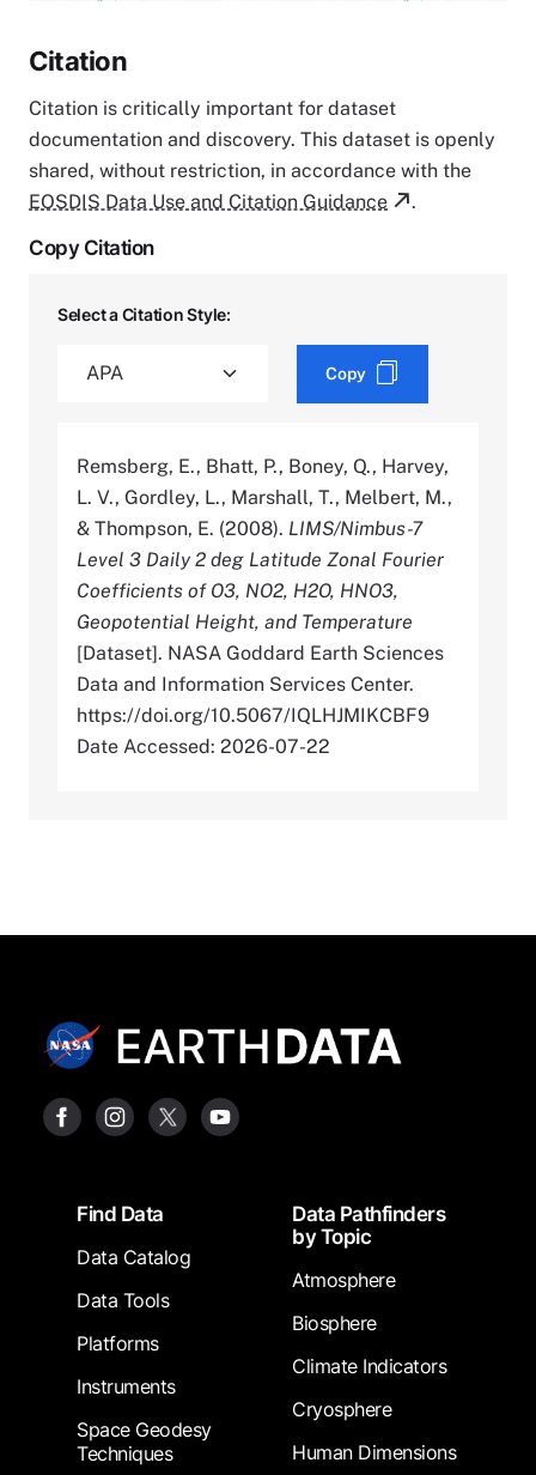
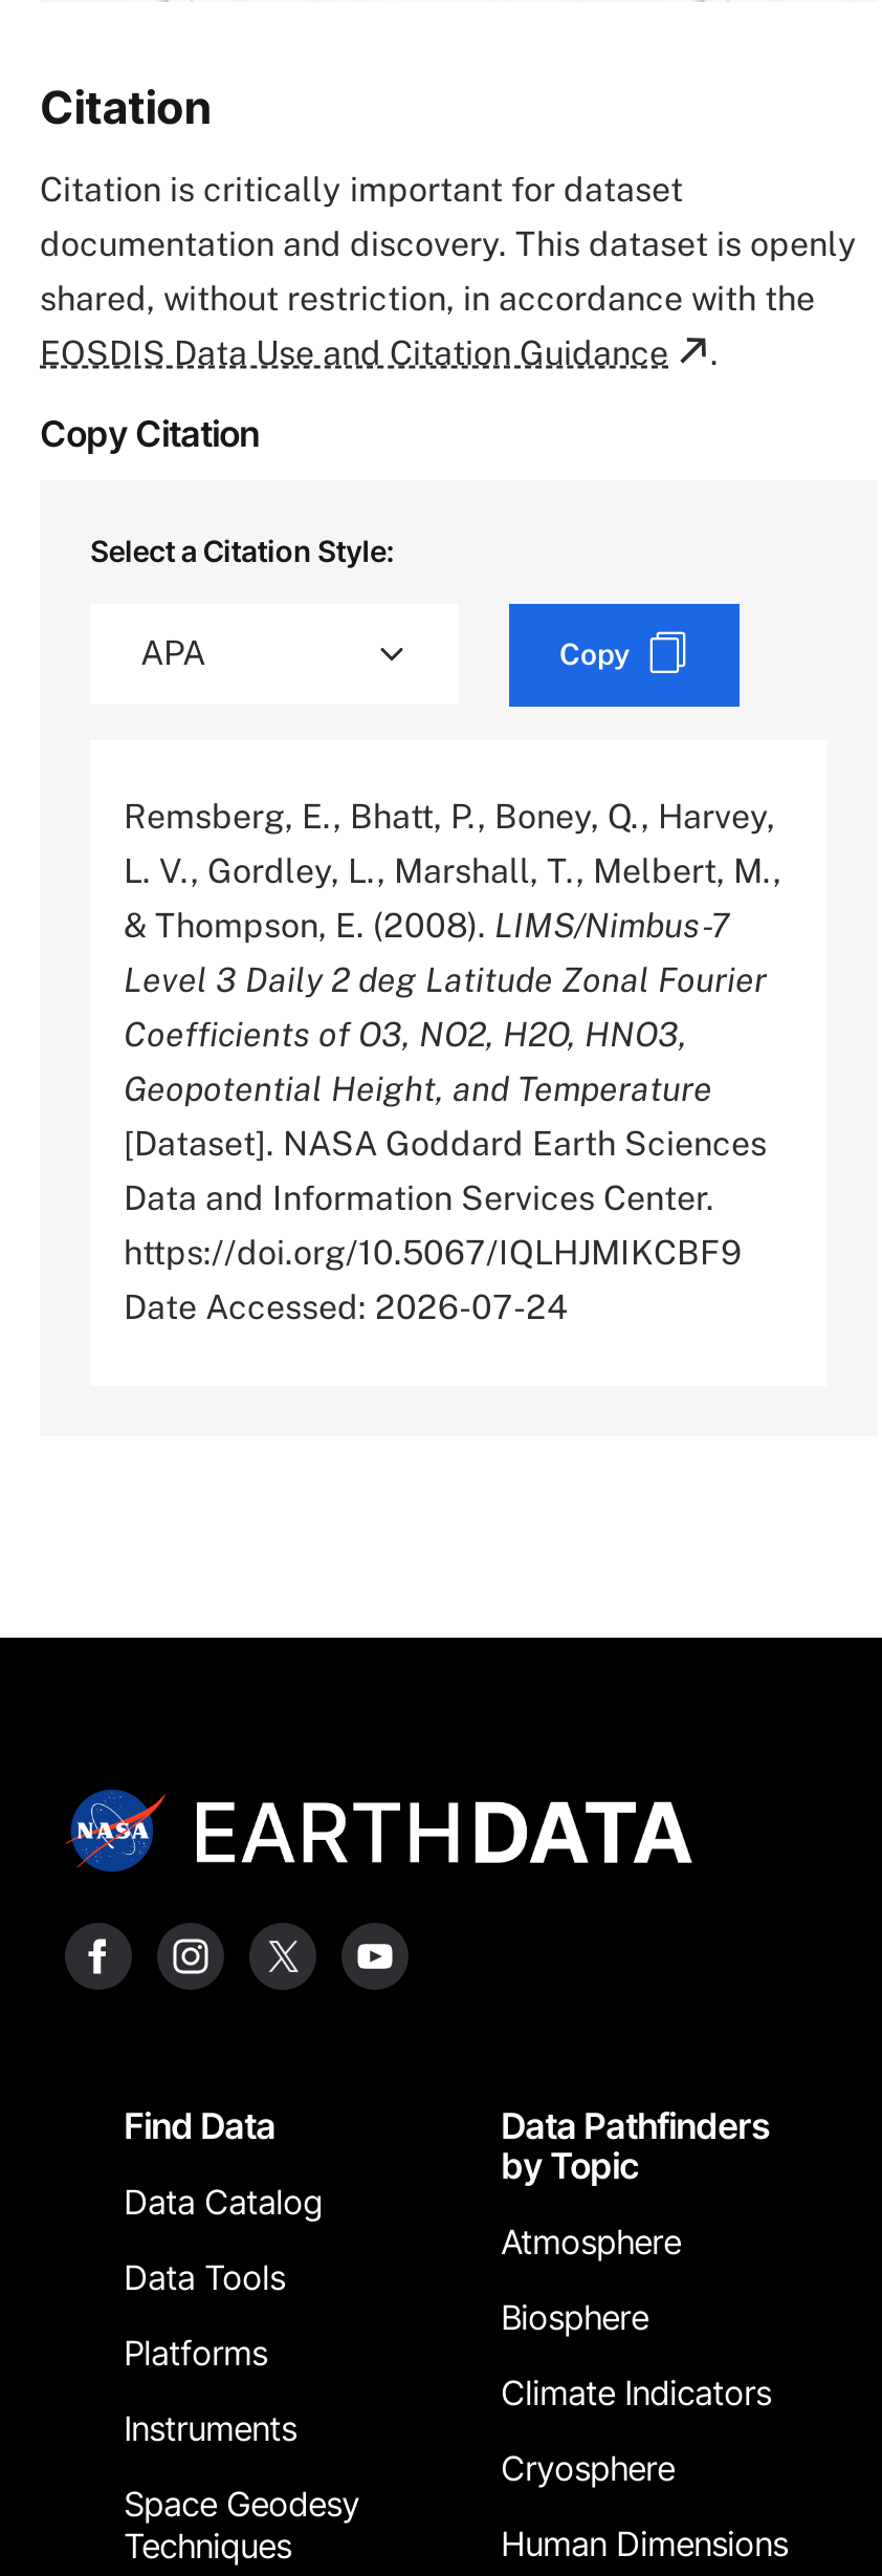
[77,735,330,758] Date Accessed: 2026-07-22 -> [124,1287,568,1327] Date Accessed: 2026-07-24

